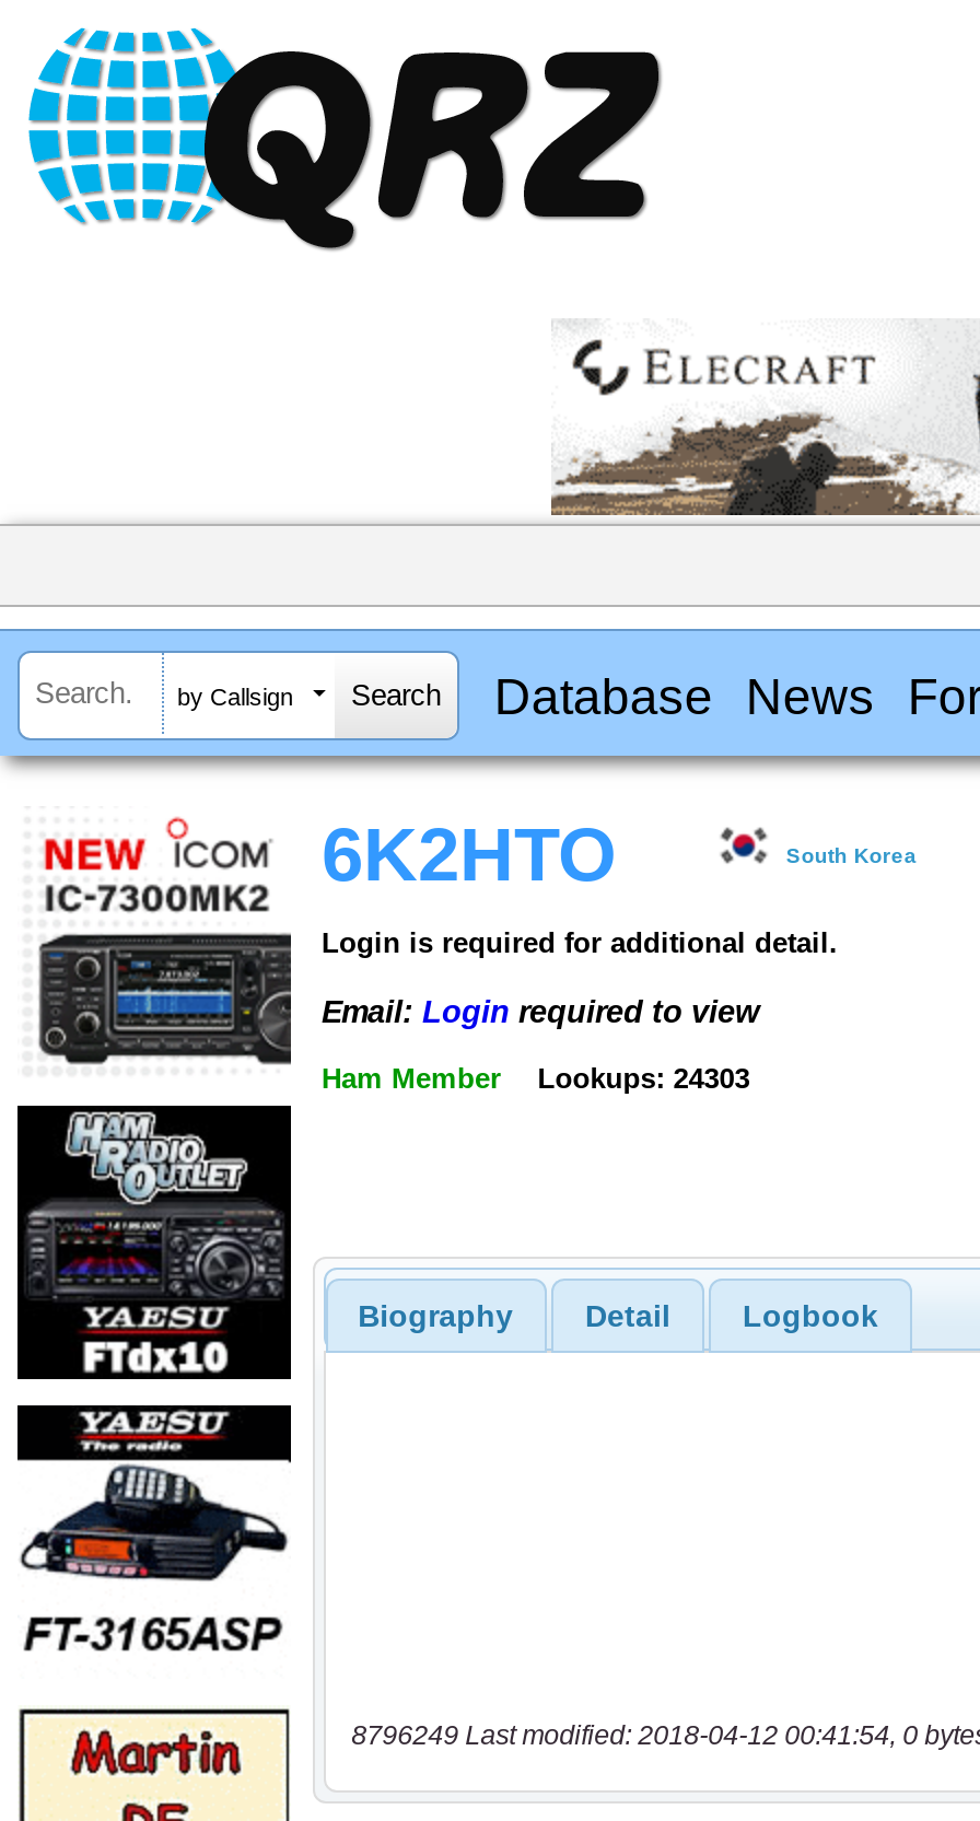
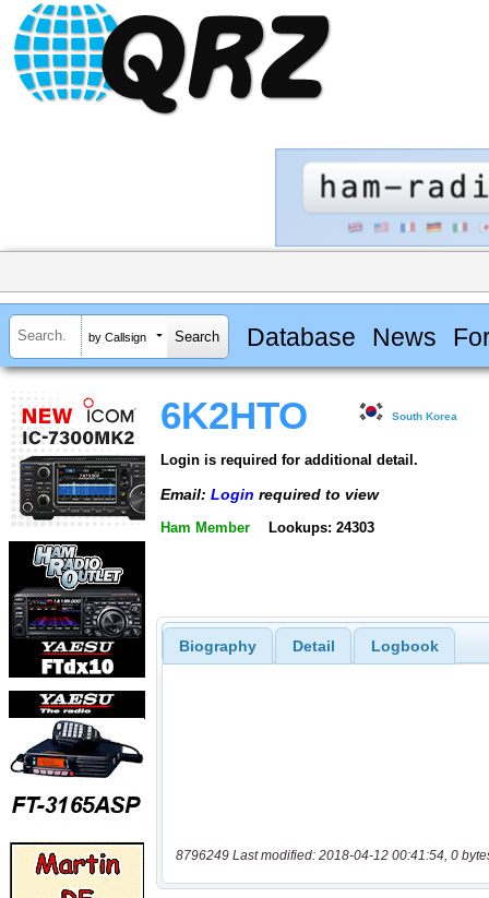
[549,320,973,517] [image] -> [275,148,486,247] [image]

